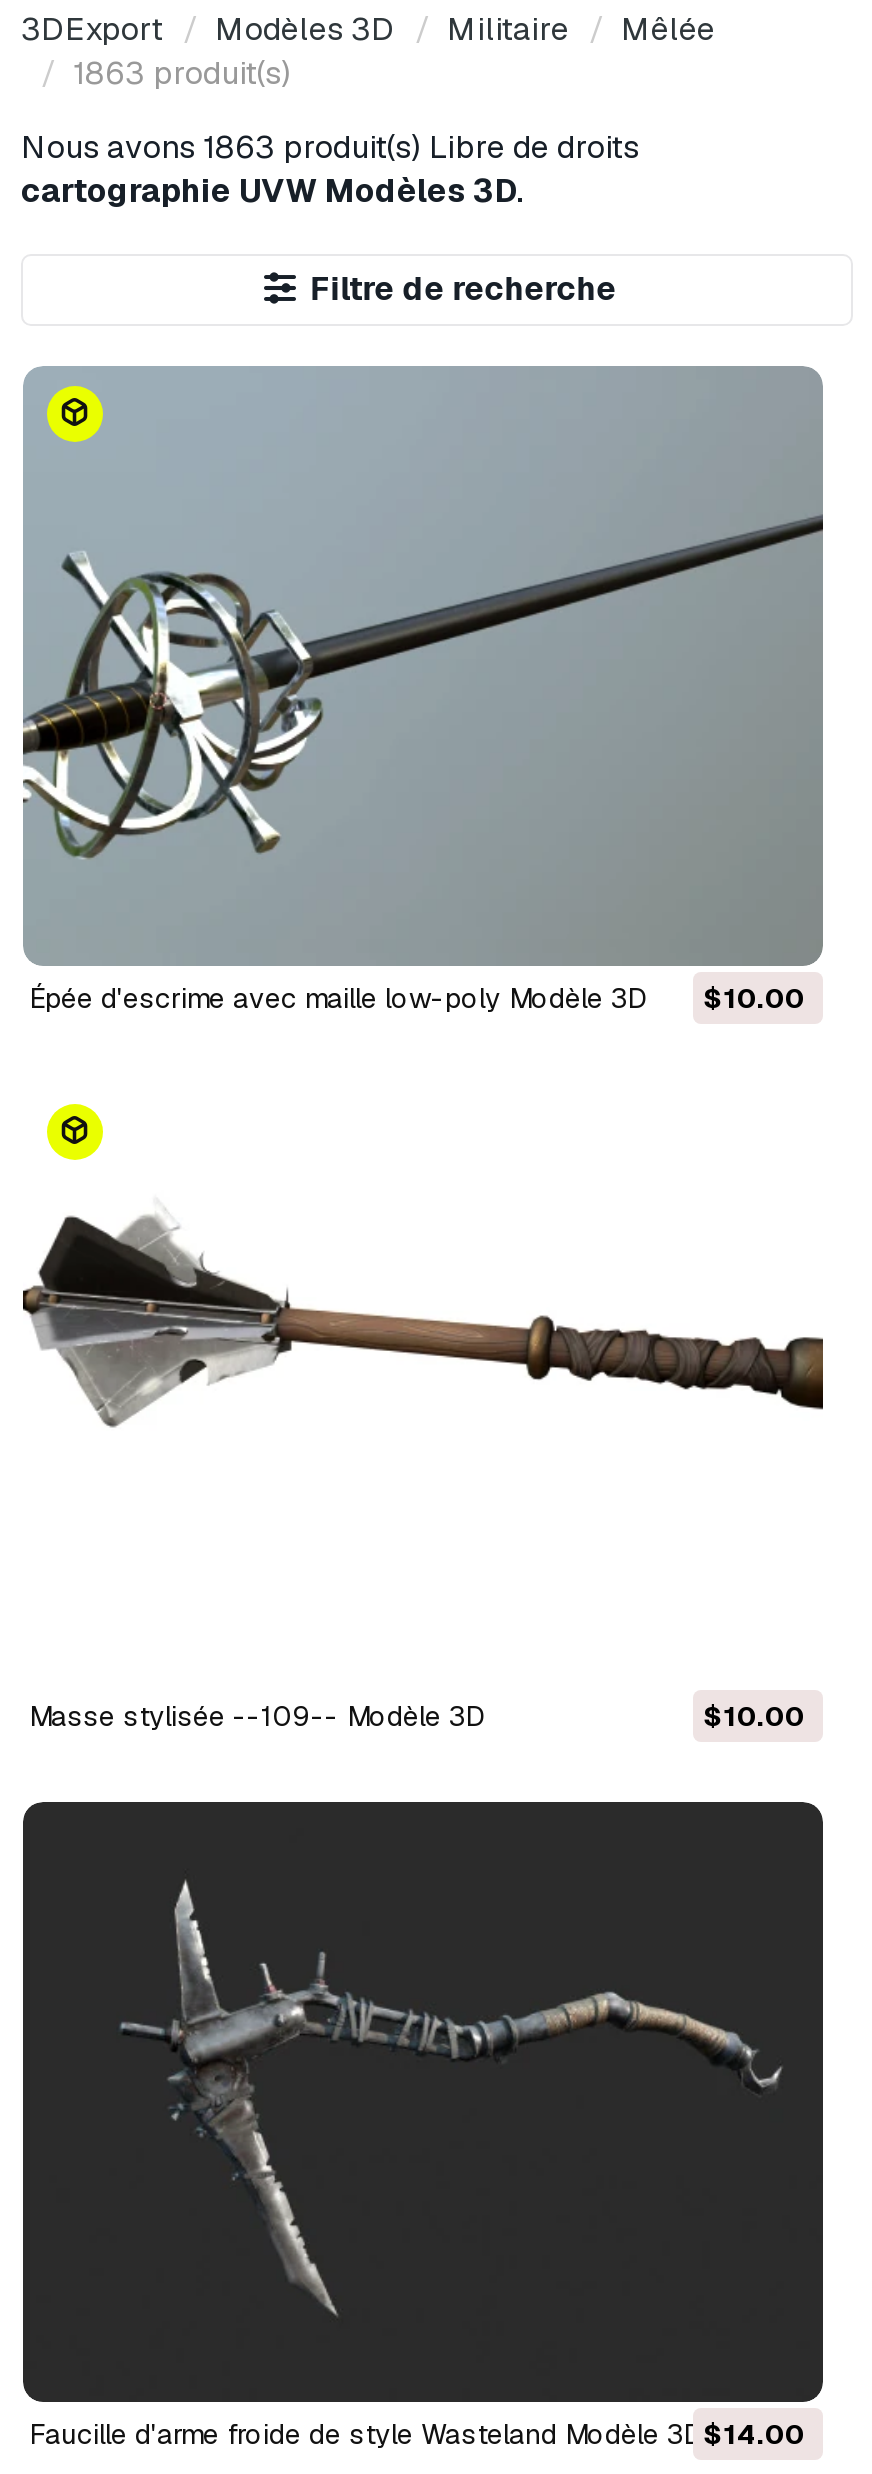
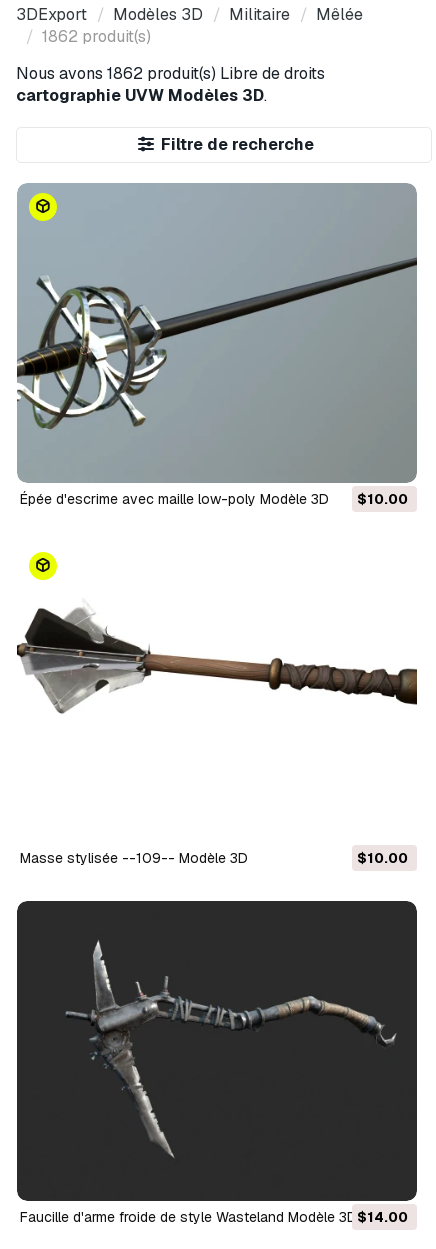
[73,52,291,94] 1863 produit(s) -> [42,26,151,47] 1862 produit(s)
[21,126,639,168] Nous avons 1863 produit(s) Libre de droits -> [16,63,325,84] Nous avons 1862 produit(s) Libre de droits

